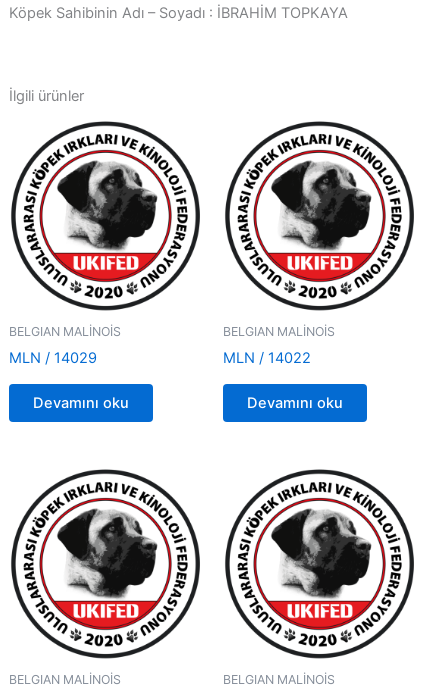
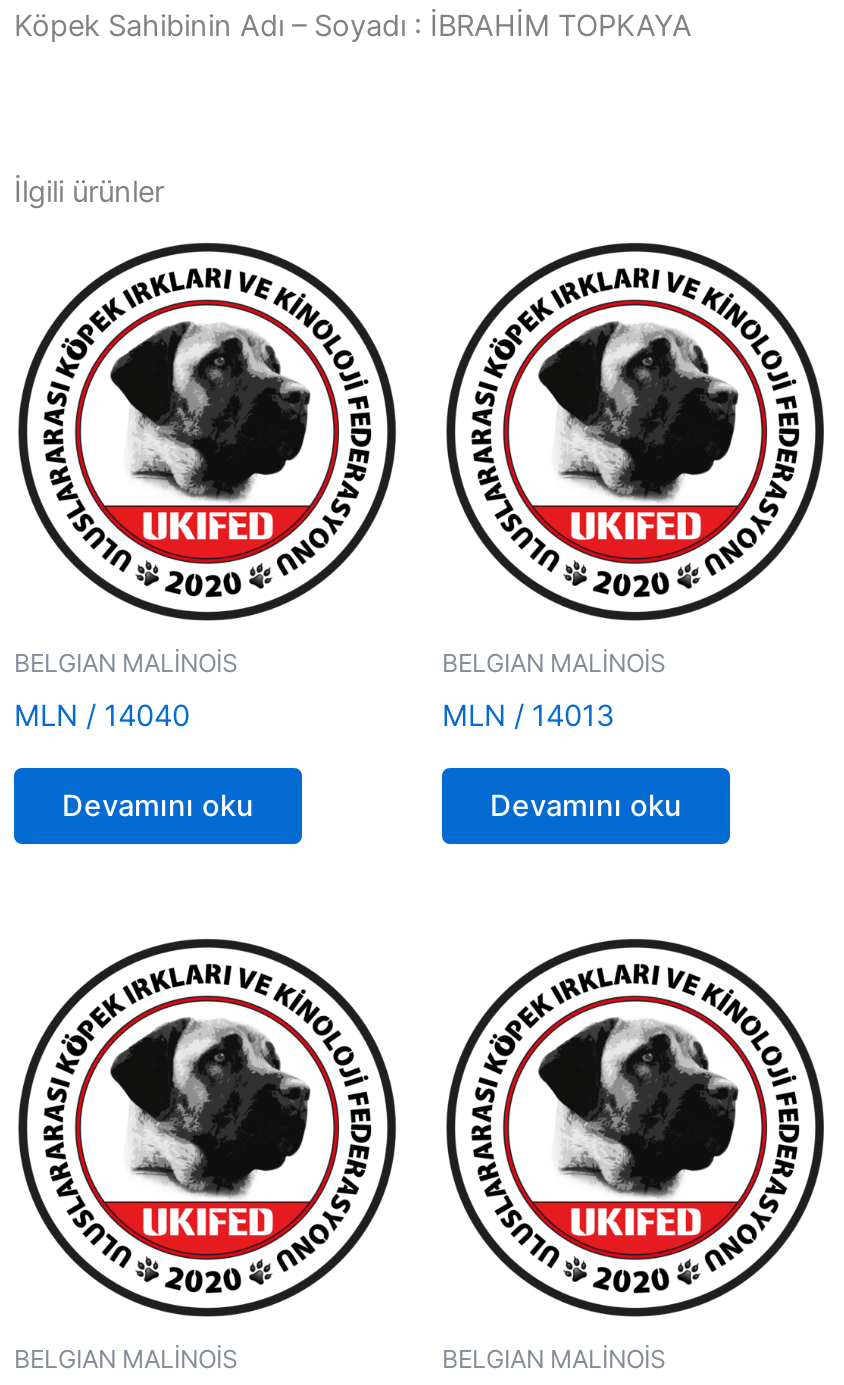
[9,349,97,367] MLN / 14029 -> [14,698,190,734] MLN / 14040
[223,349,311,367] MLN / 14022 -> [442,698,614,734] MLN / 14013

